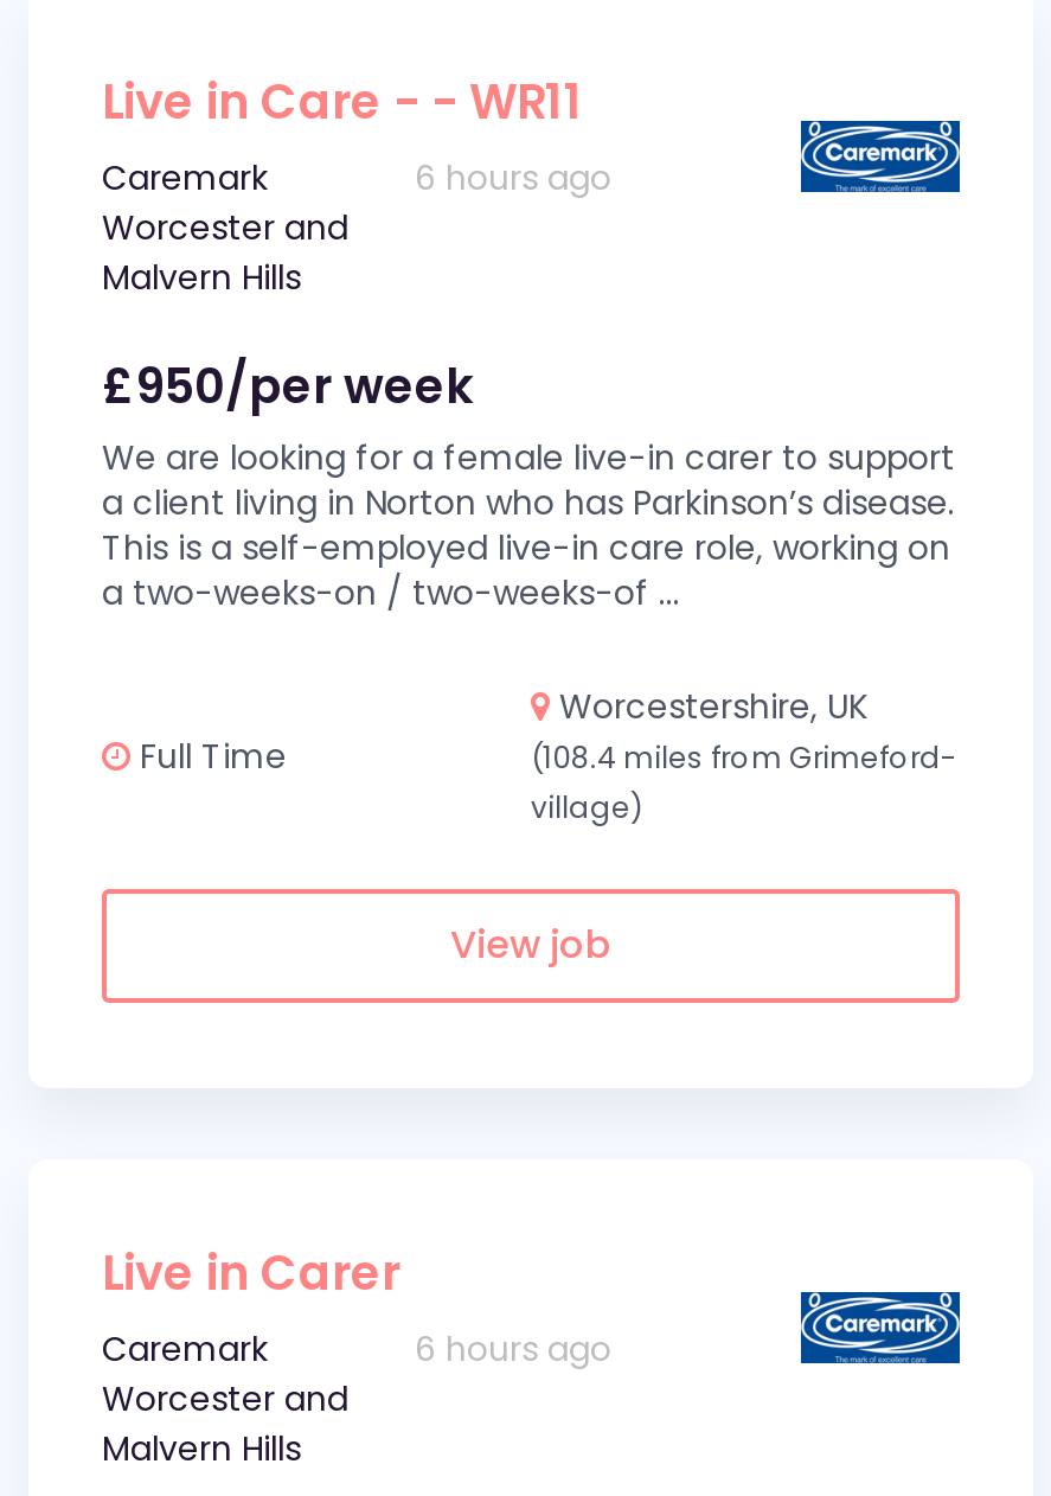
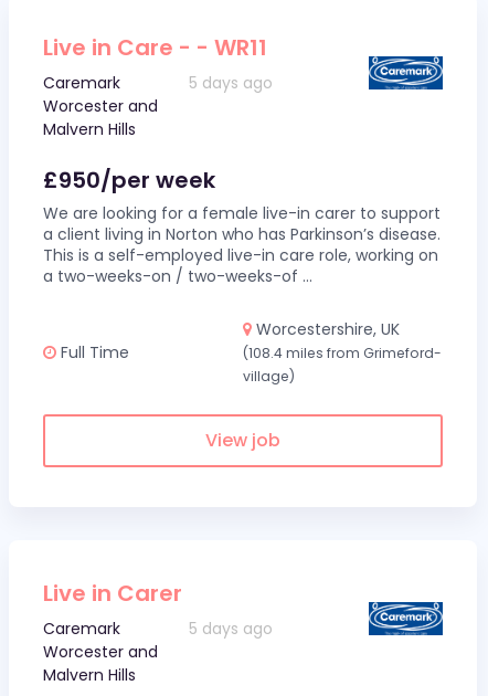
[415,154,611,202] 6 hours ago -> [189,72,273,94] 5 days ago
[415,1325,611,1373] 6 hours ago -> [189,618,273,640] 5 days ago

